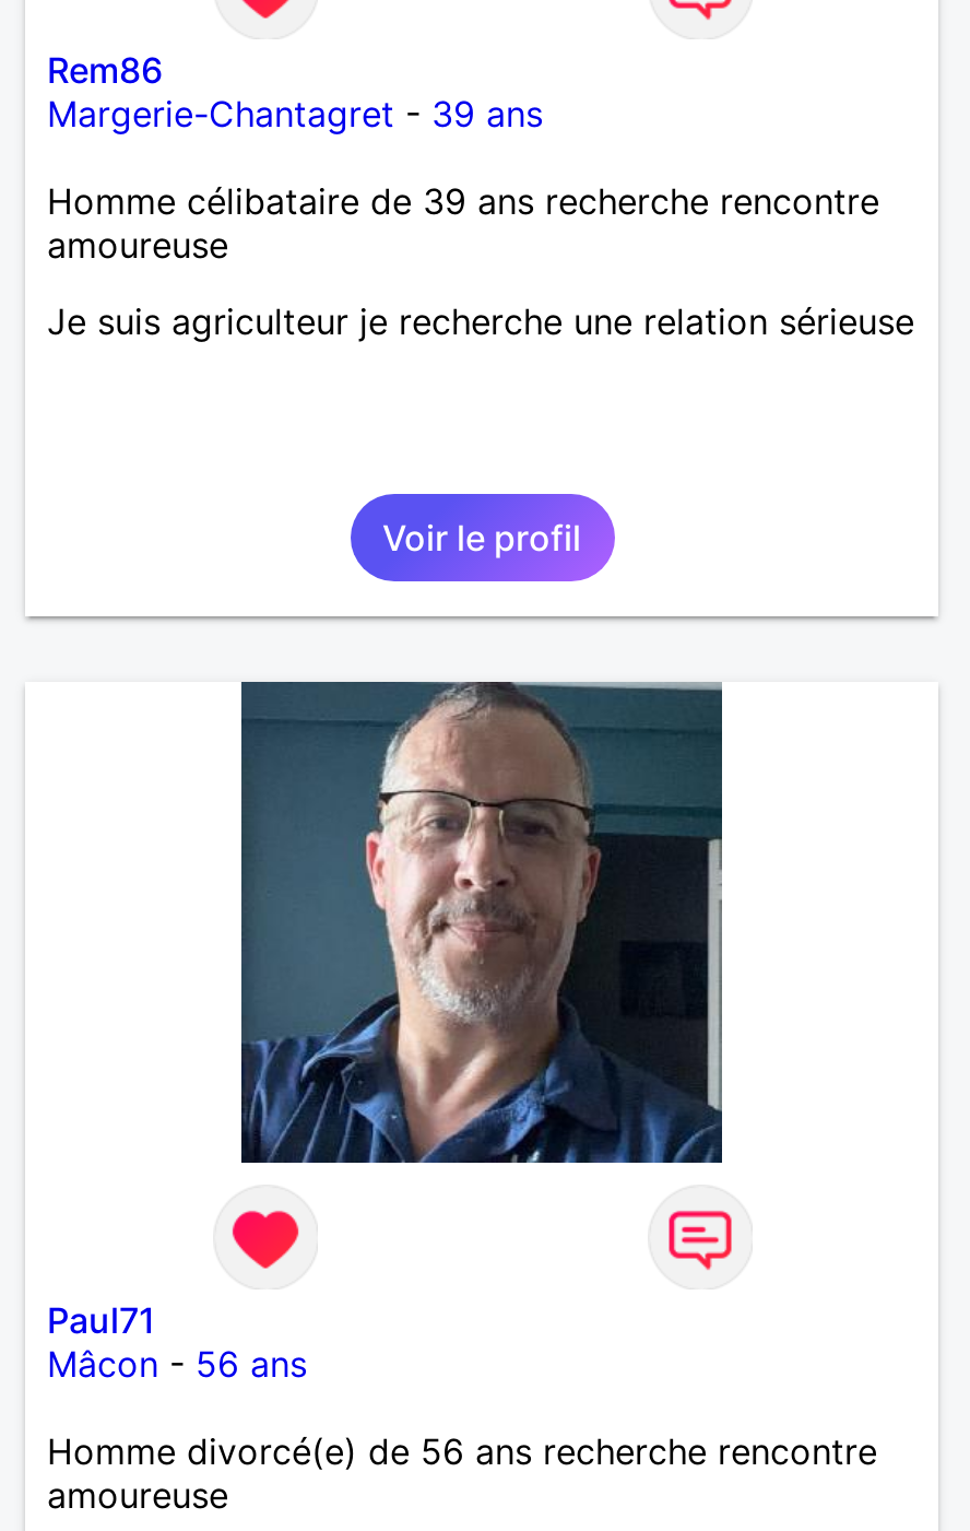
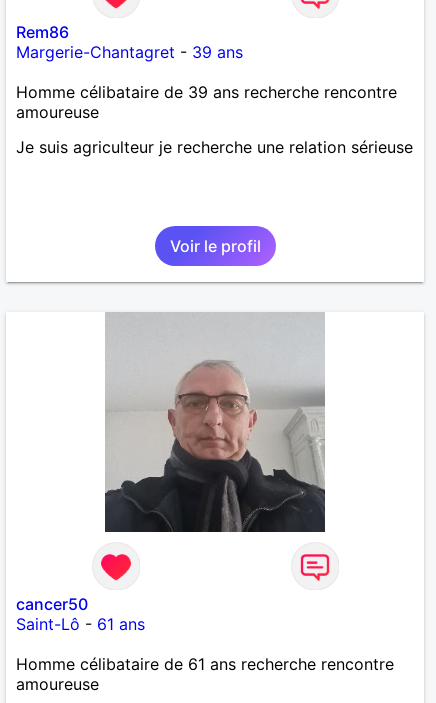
[241,680,724,1165] [image] -> [105,312,325,533] [image]
[47,1298,307,1385] Paul71 | Mâcon - 56 ans -> [16,594,145,634] cancer50 | Saint-Lô - 61 ans
[47,1429,877,1473] Homme divorcé(e) de 56 ans recherche rencontre -> [16,654,394,674] Homme célibataire de 61 ans recherche rencontre

